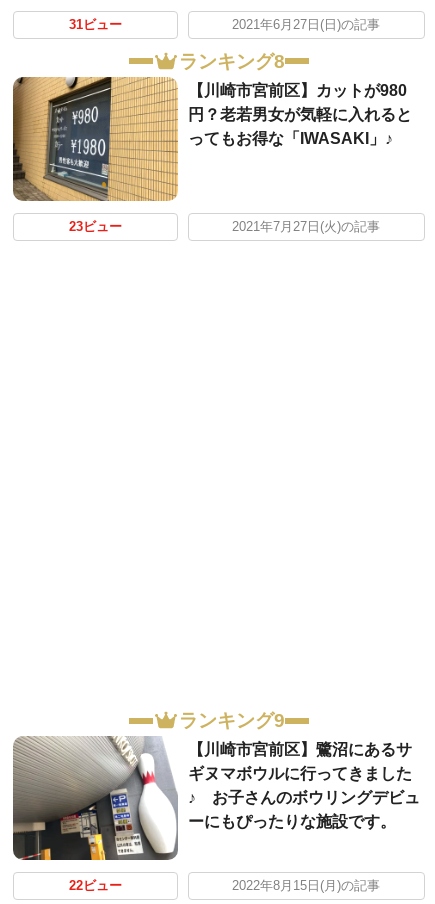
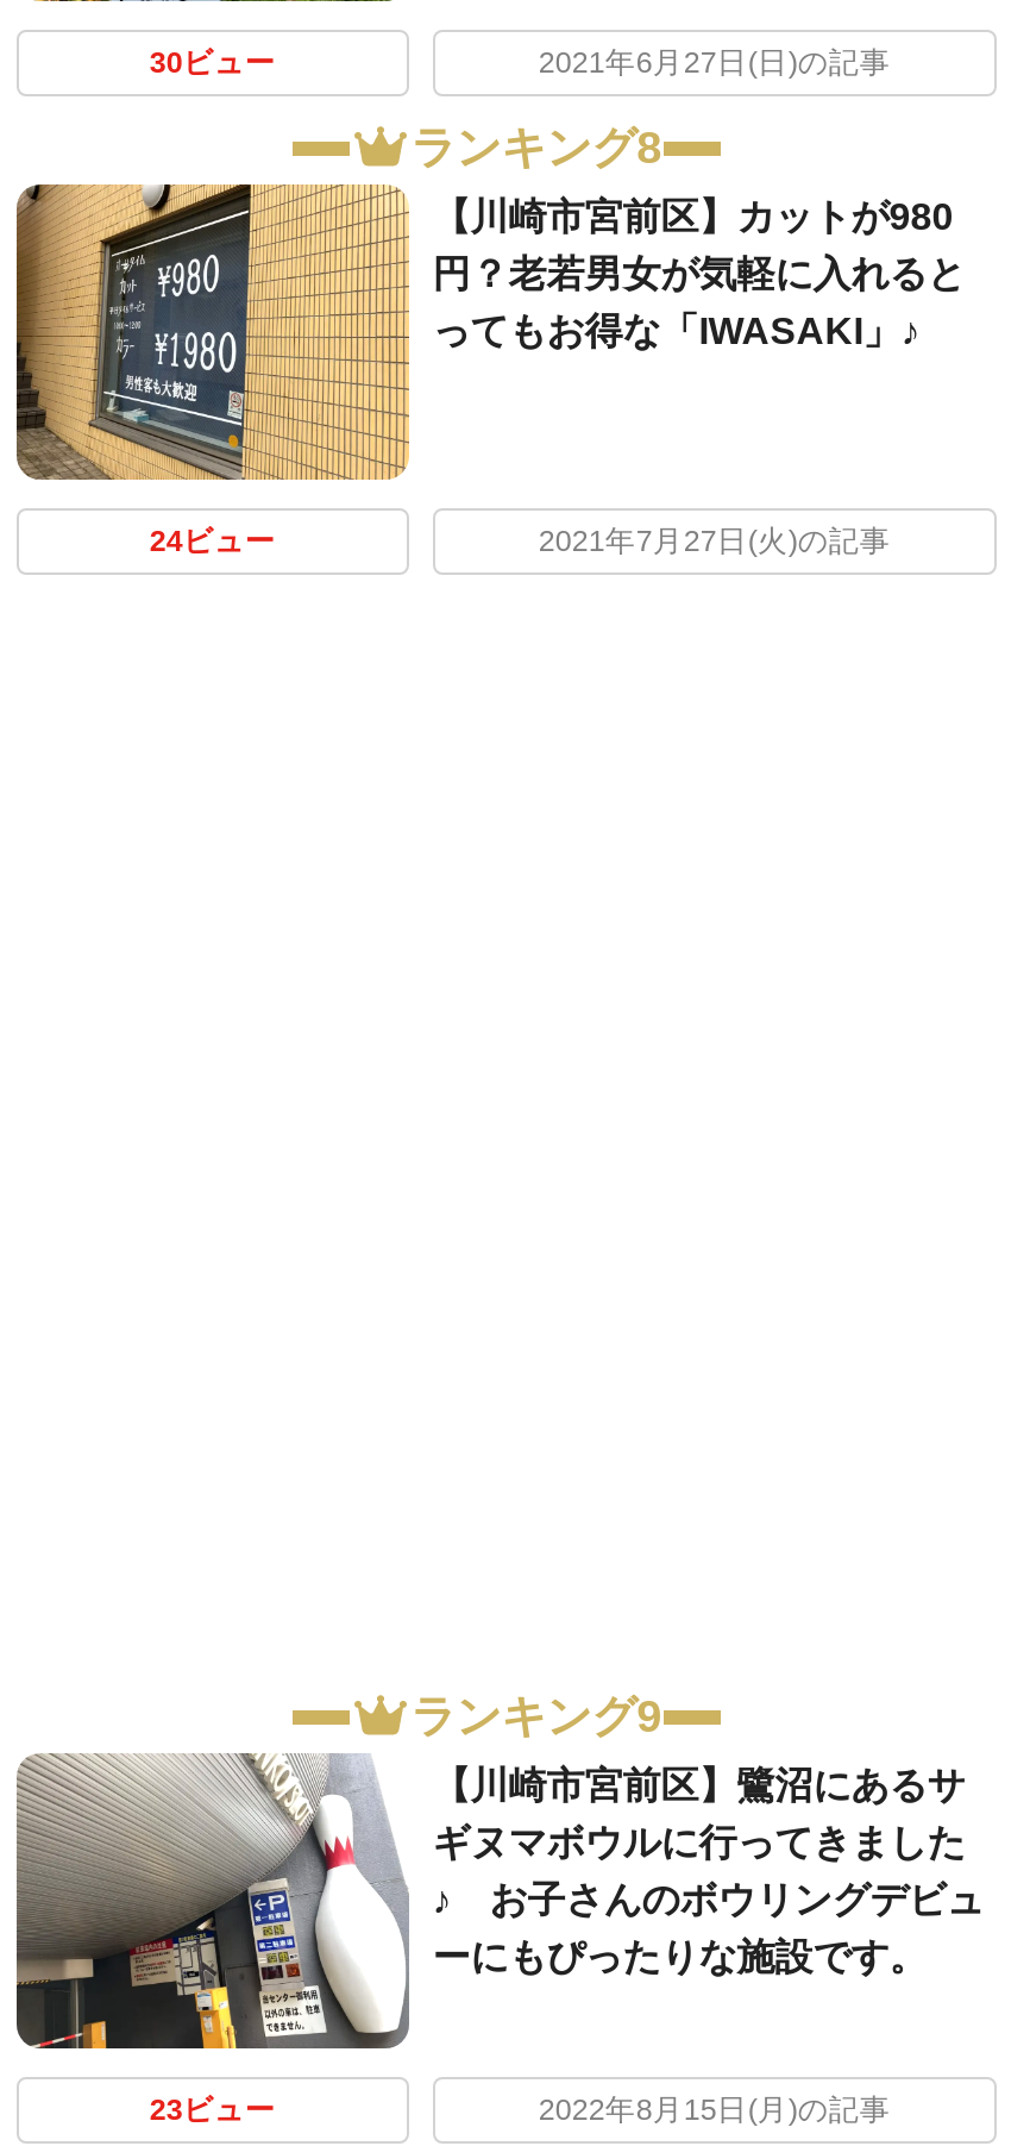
[69,18,122,32] 31ビュー -> [149,46,275,79] 30ビュー
[69,219,122,233] 23ビュー -> [149,524,275,558] 24ビュー
[69,879,122,893] 22ビュー -> [149,2093,275,2127] 23ビュー

